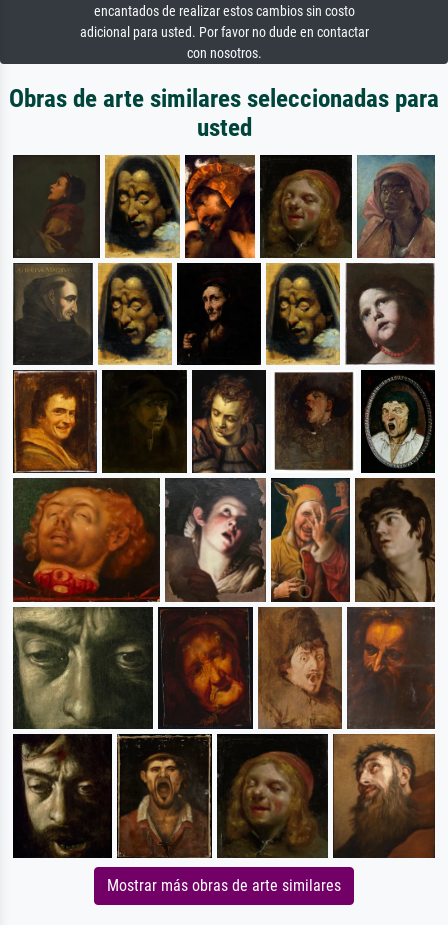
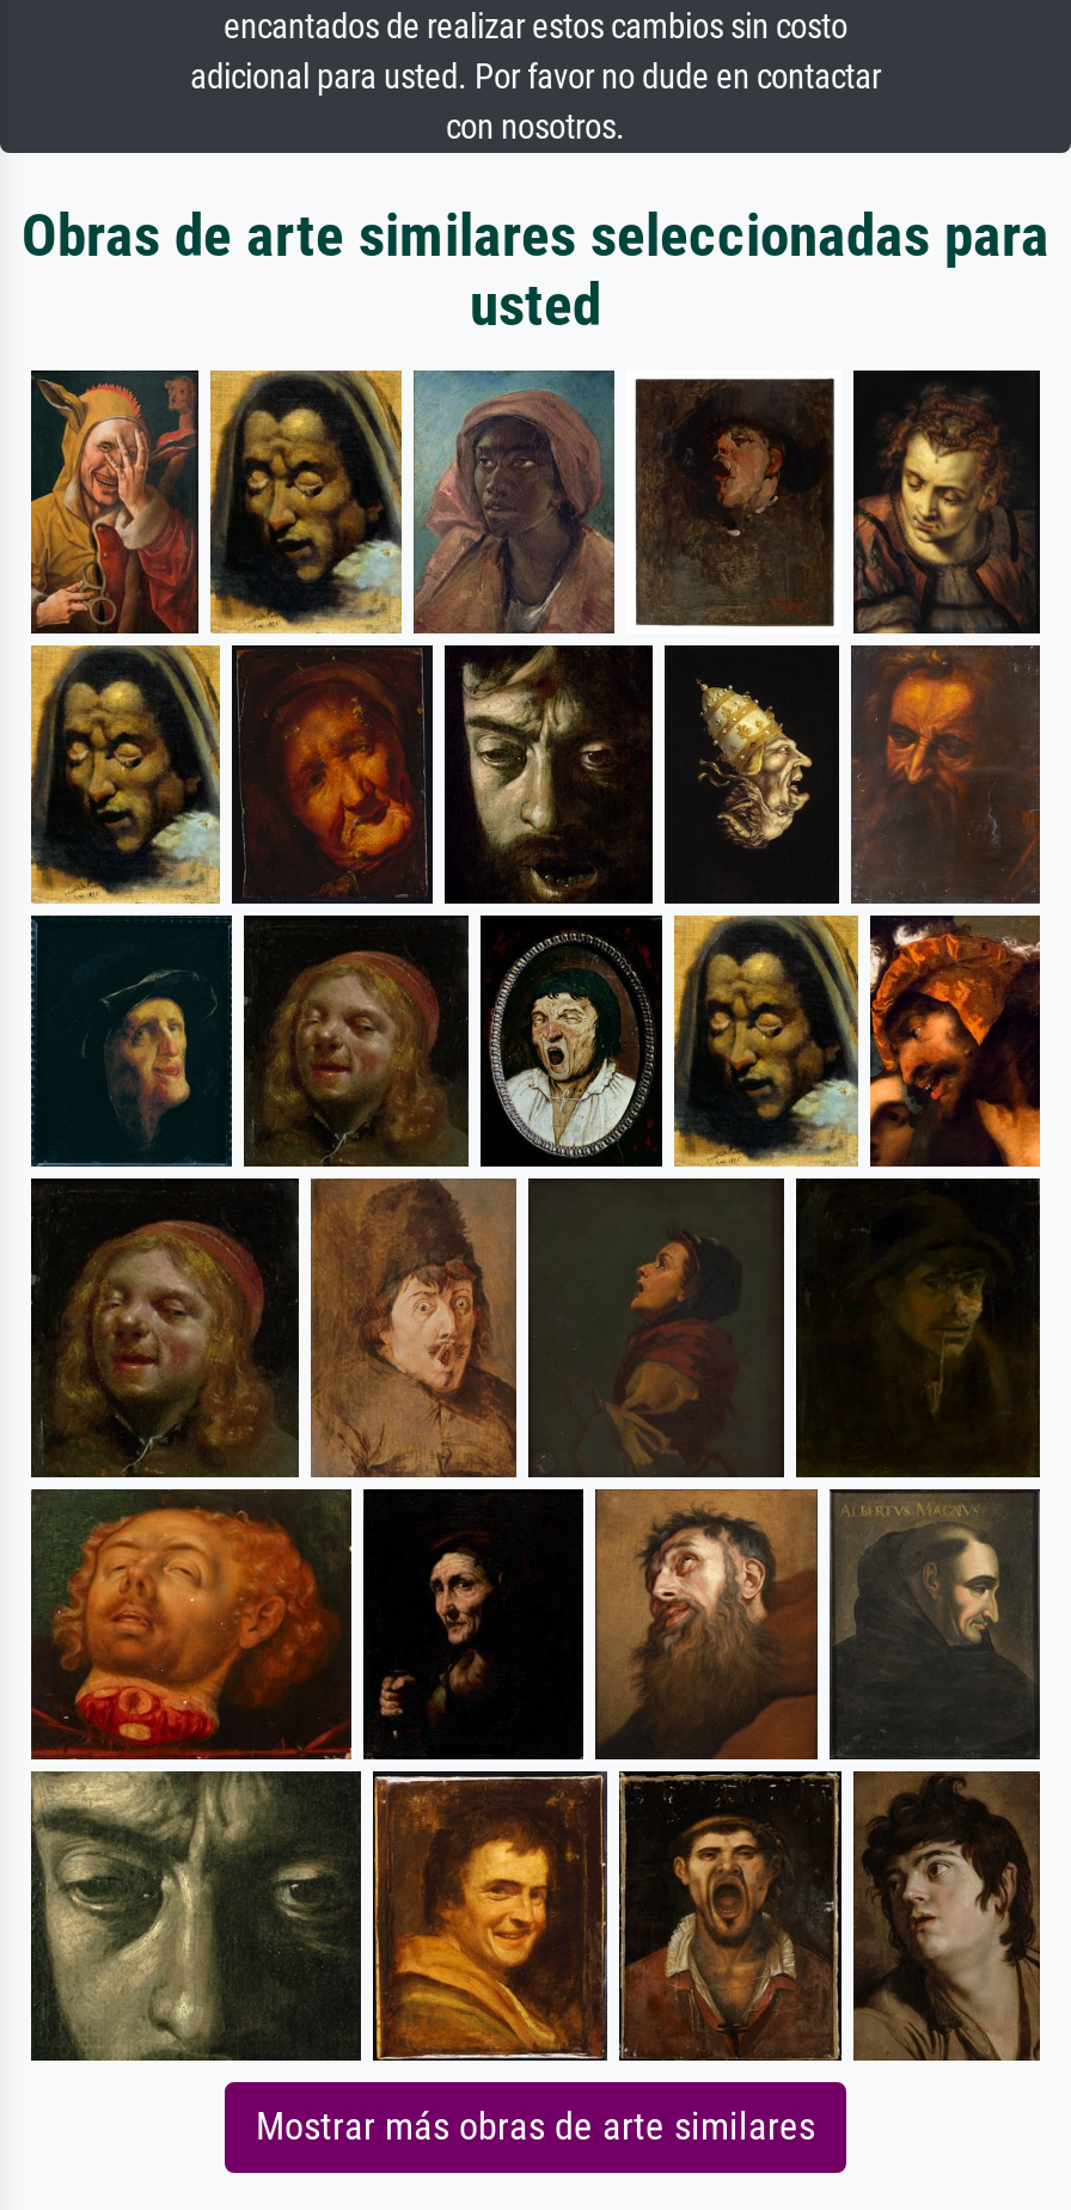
[12,154,436,859] [image] -> [29,368,1042,2063] [image]

